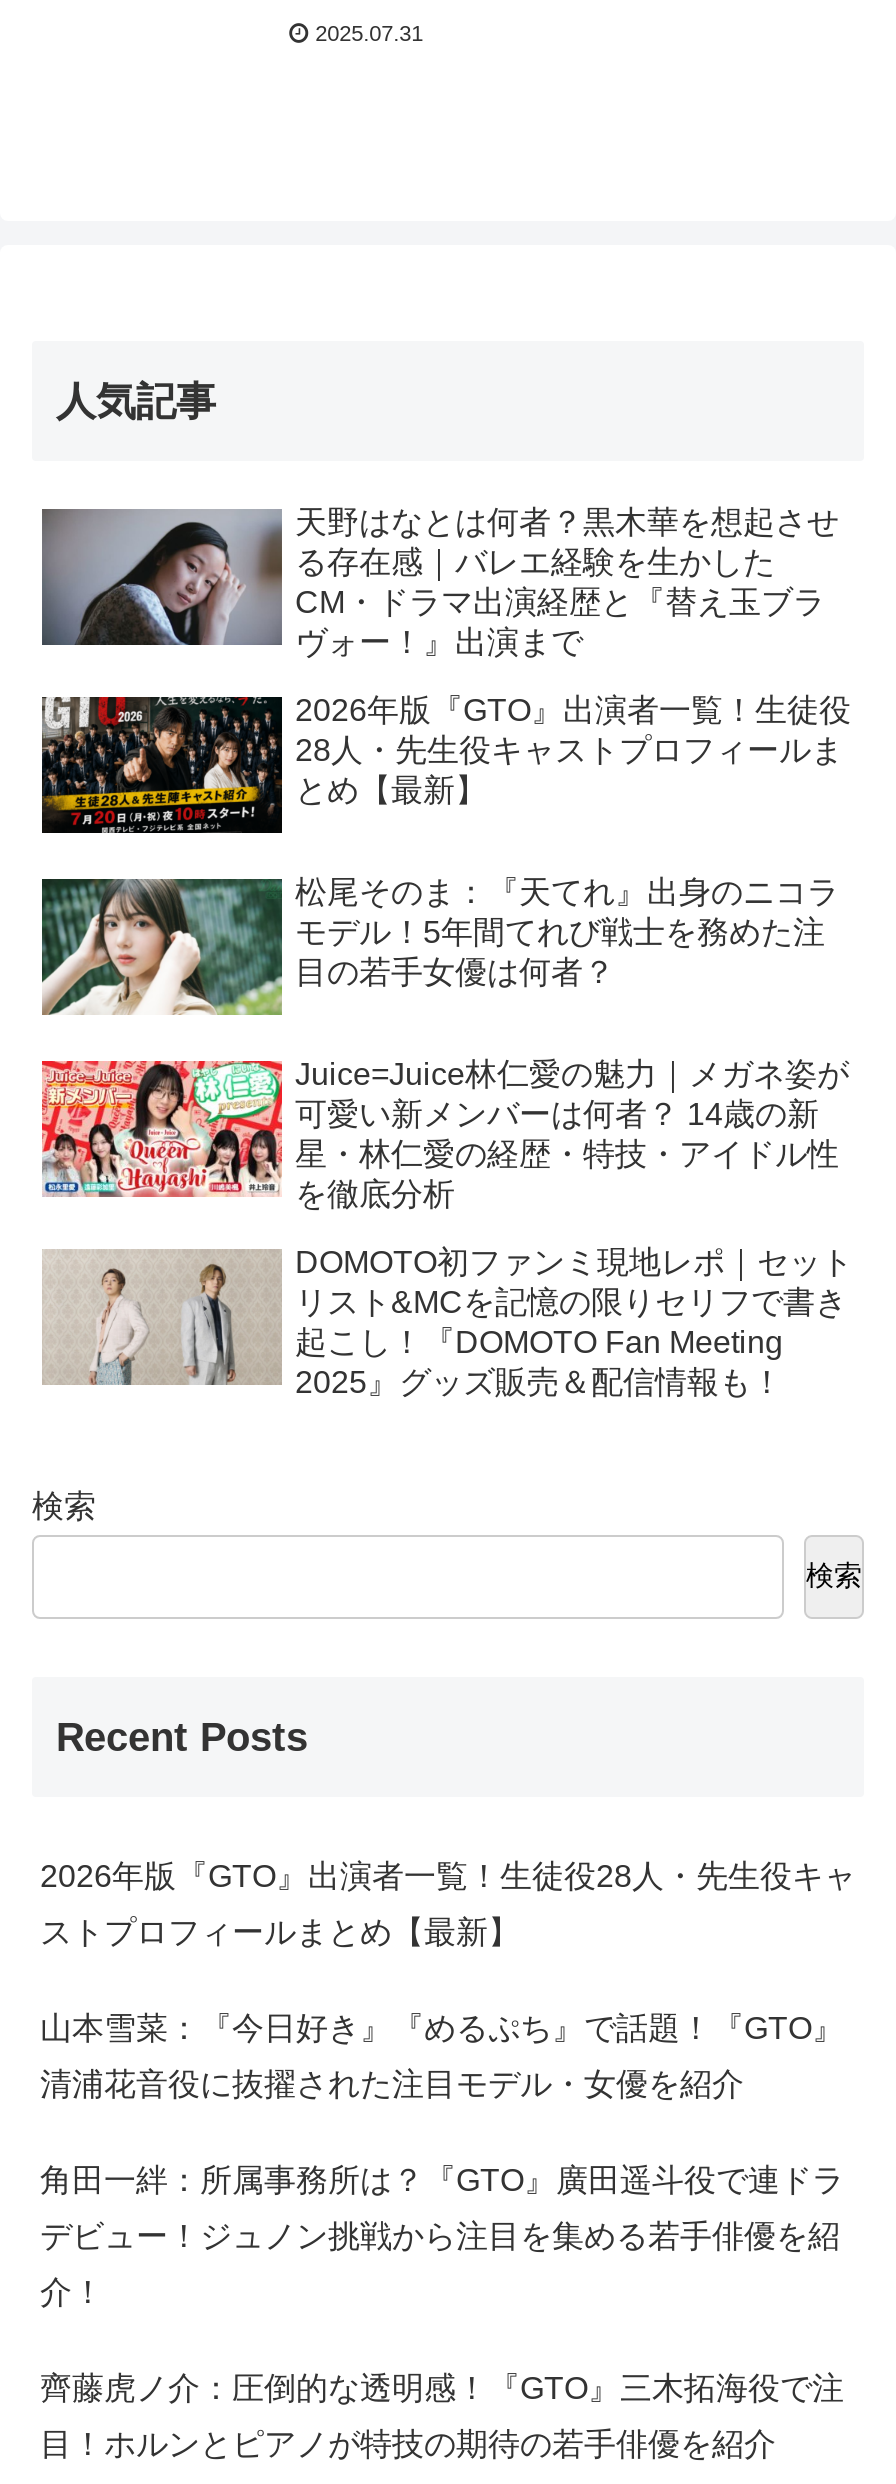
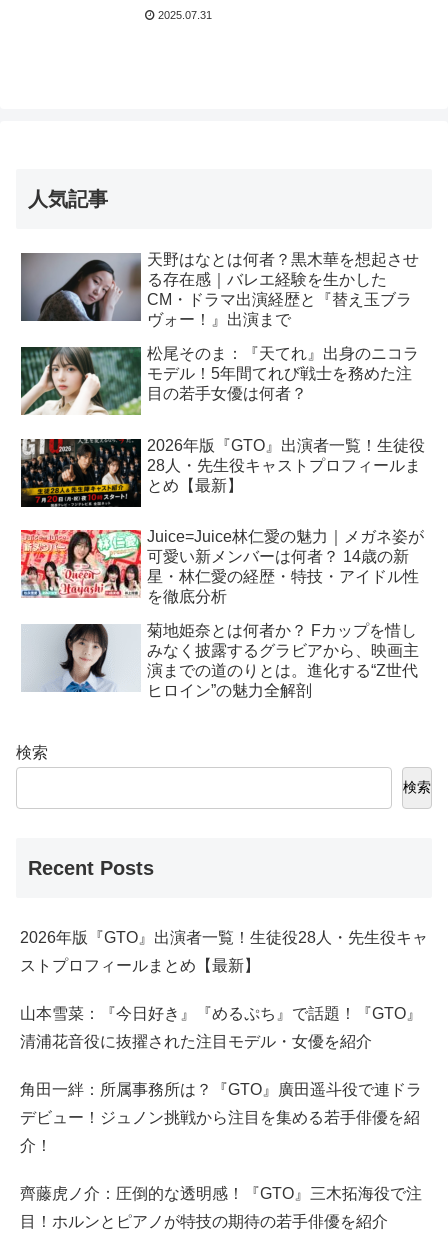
moved [42,694,851,835] -> [20,437,425,508]: [image] | 2026年版『GTO』出演者一覧！生徒役 | 28人・先生役キャストプロフィールま | とめ【最新】
moved [38,875,839,1019] -> [19,345,419,417]: [image] | 松尾そのま：『天てれ』出身のニコラ | モデル！5年間てれび戦士を務めた注 | 目の若手女優は何者？
[44,1245,853,1399] [image] | DOMOTO初ファンミ現地レポ｜セット | リスト&MCを記憶の限りセリフで書き | 起こし！『DOMOTO Fan Meeting | 2025』グッズ販売＆配信情報も！ -> [23,622,419,699] [image] | 菊地姫奈とは何者か？ Fカップを惜し | みなく披露するグラビアから、映画主 | 演までの道のりとは。進化する“Z世代 | ヒロイン”の魅力全解剖

